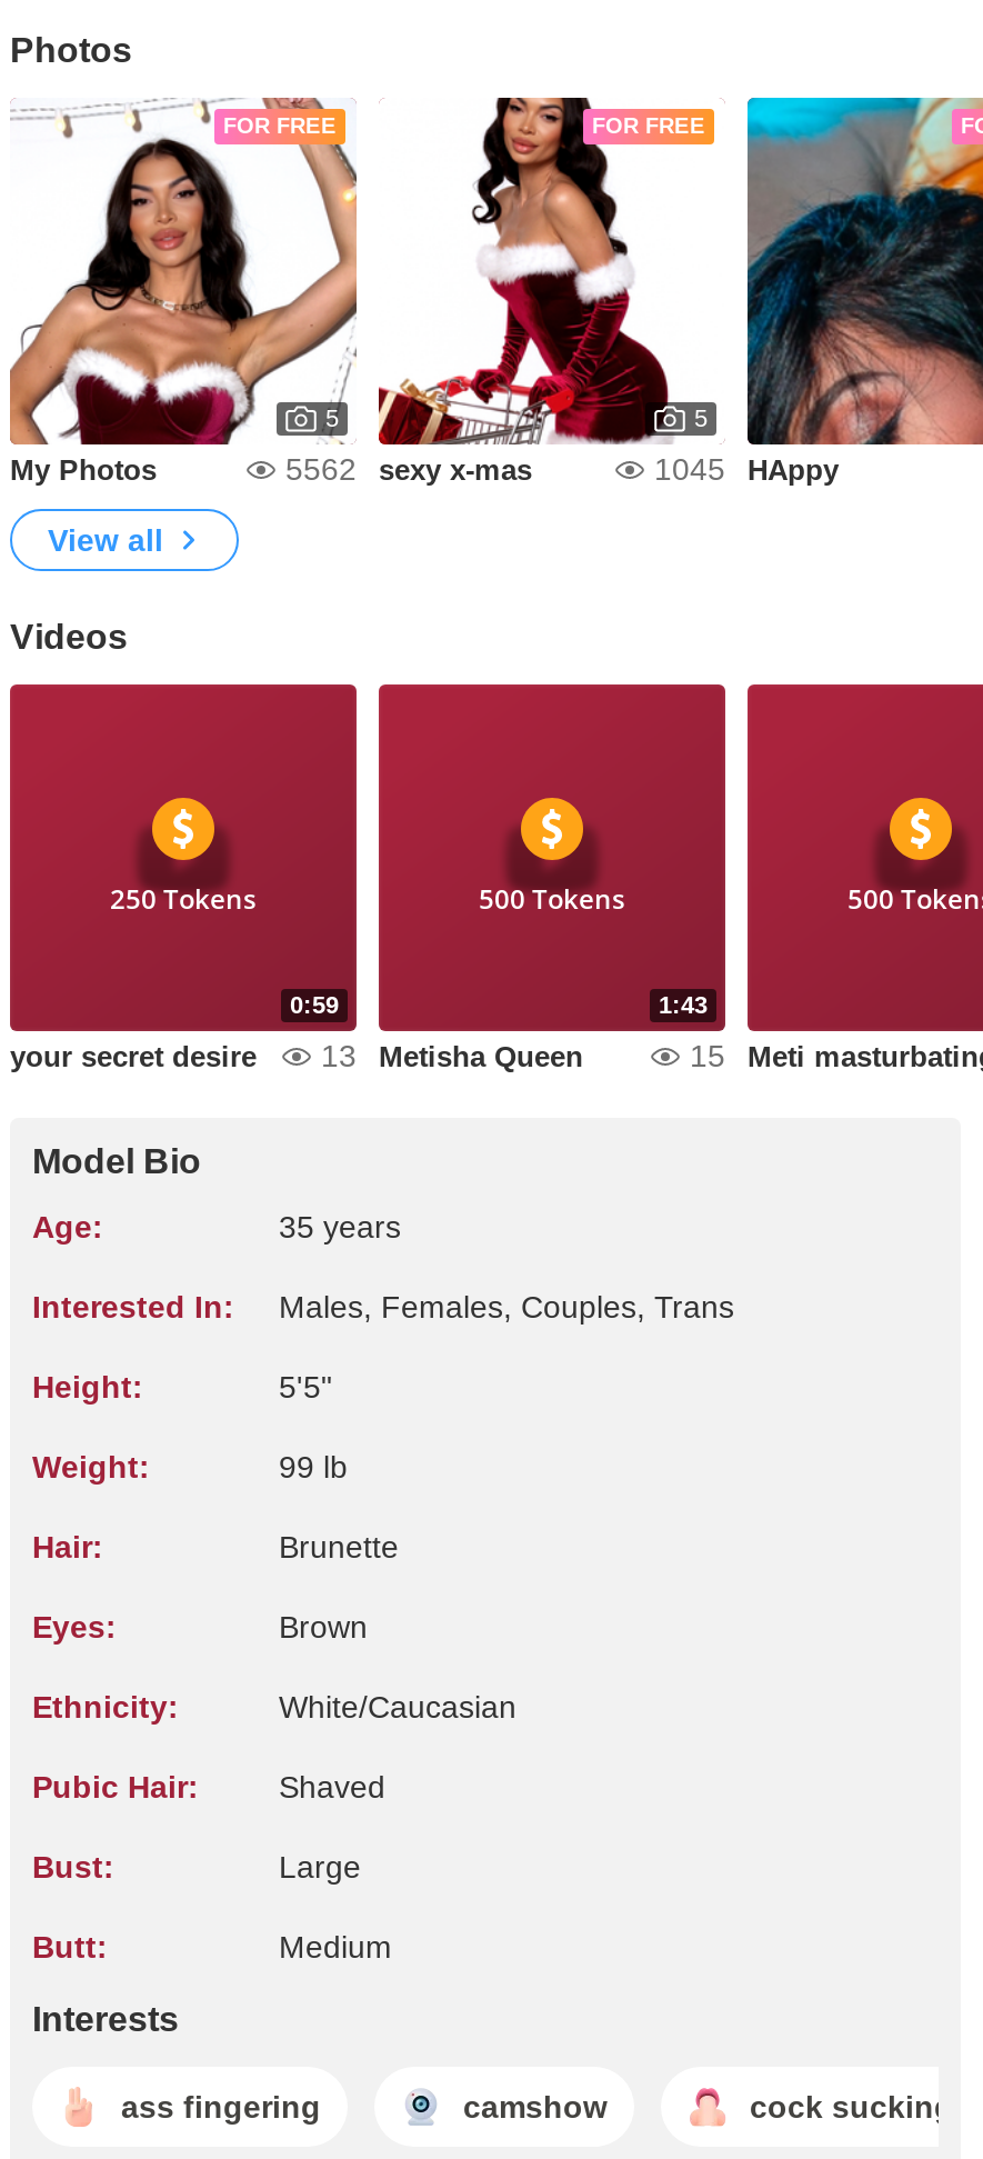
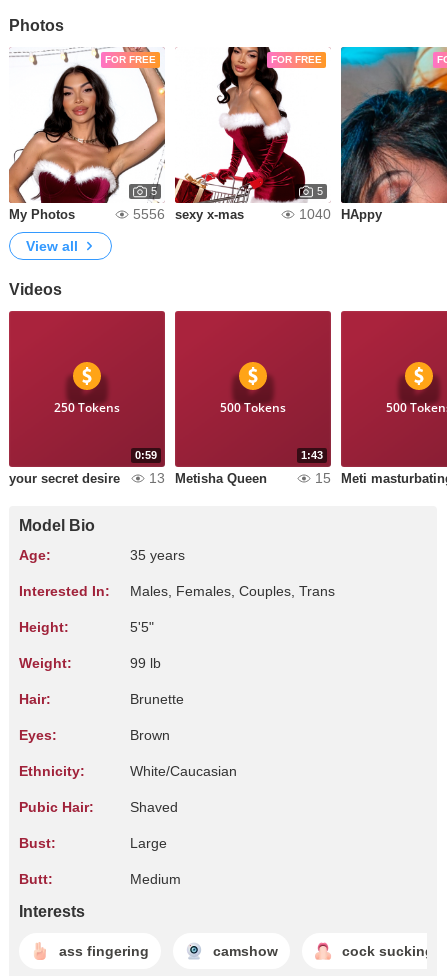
[285,451,532,487] 5562 sexy x-mas -> [133,206,244,222] 5556 sexy x-mas
[654,451,839,487] 1045 HAppy -> [299,206,382,222] 1040 HAppy

